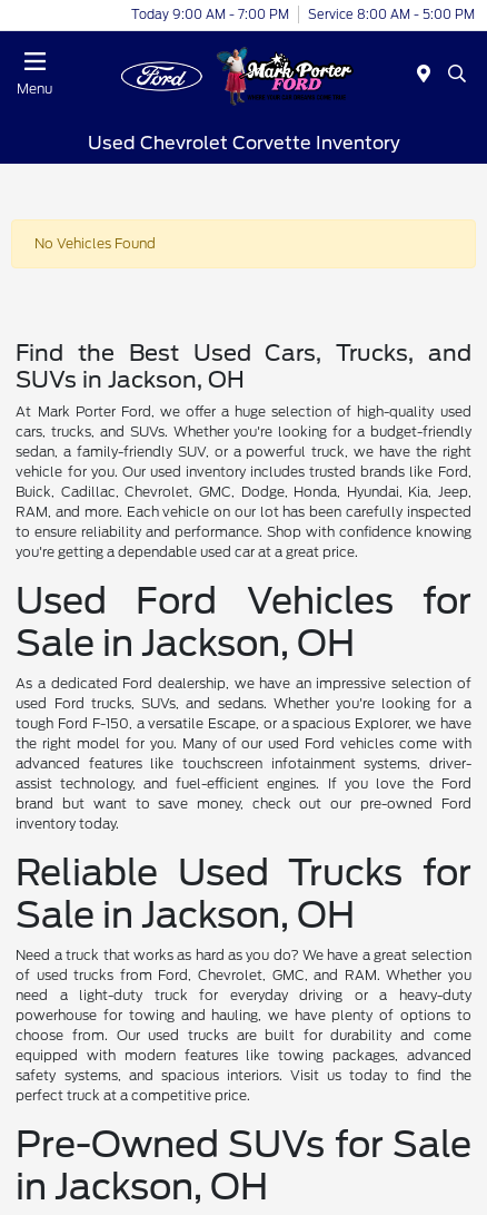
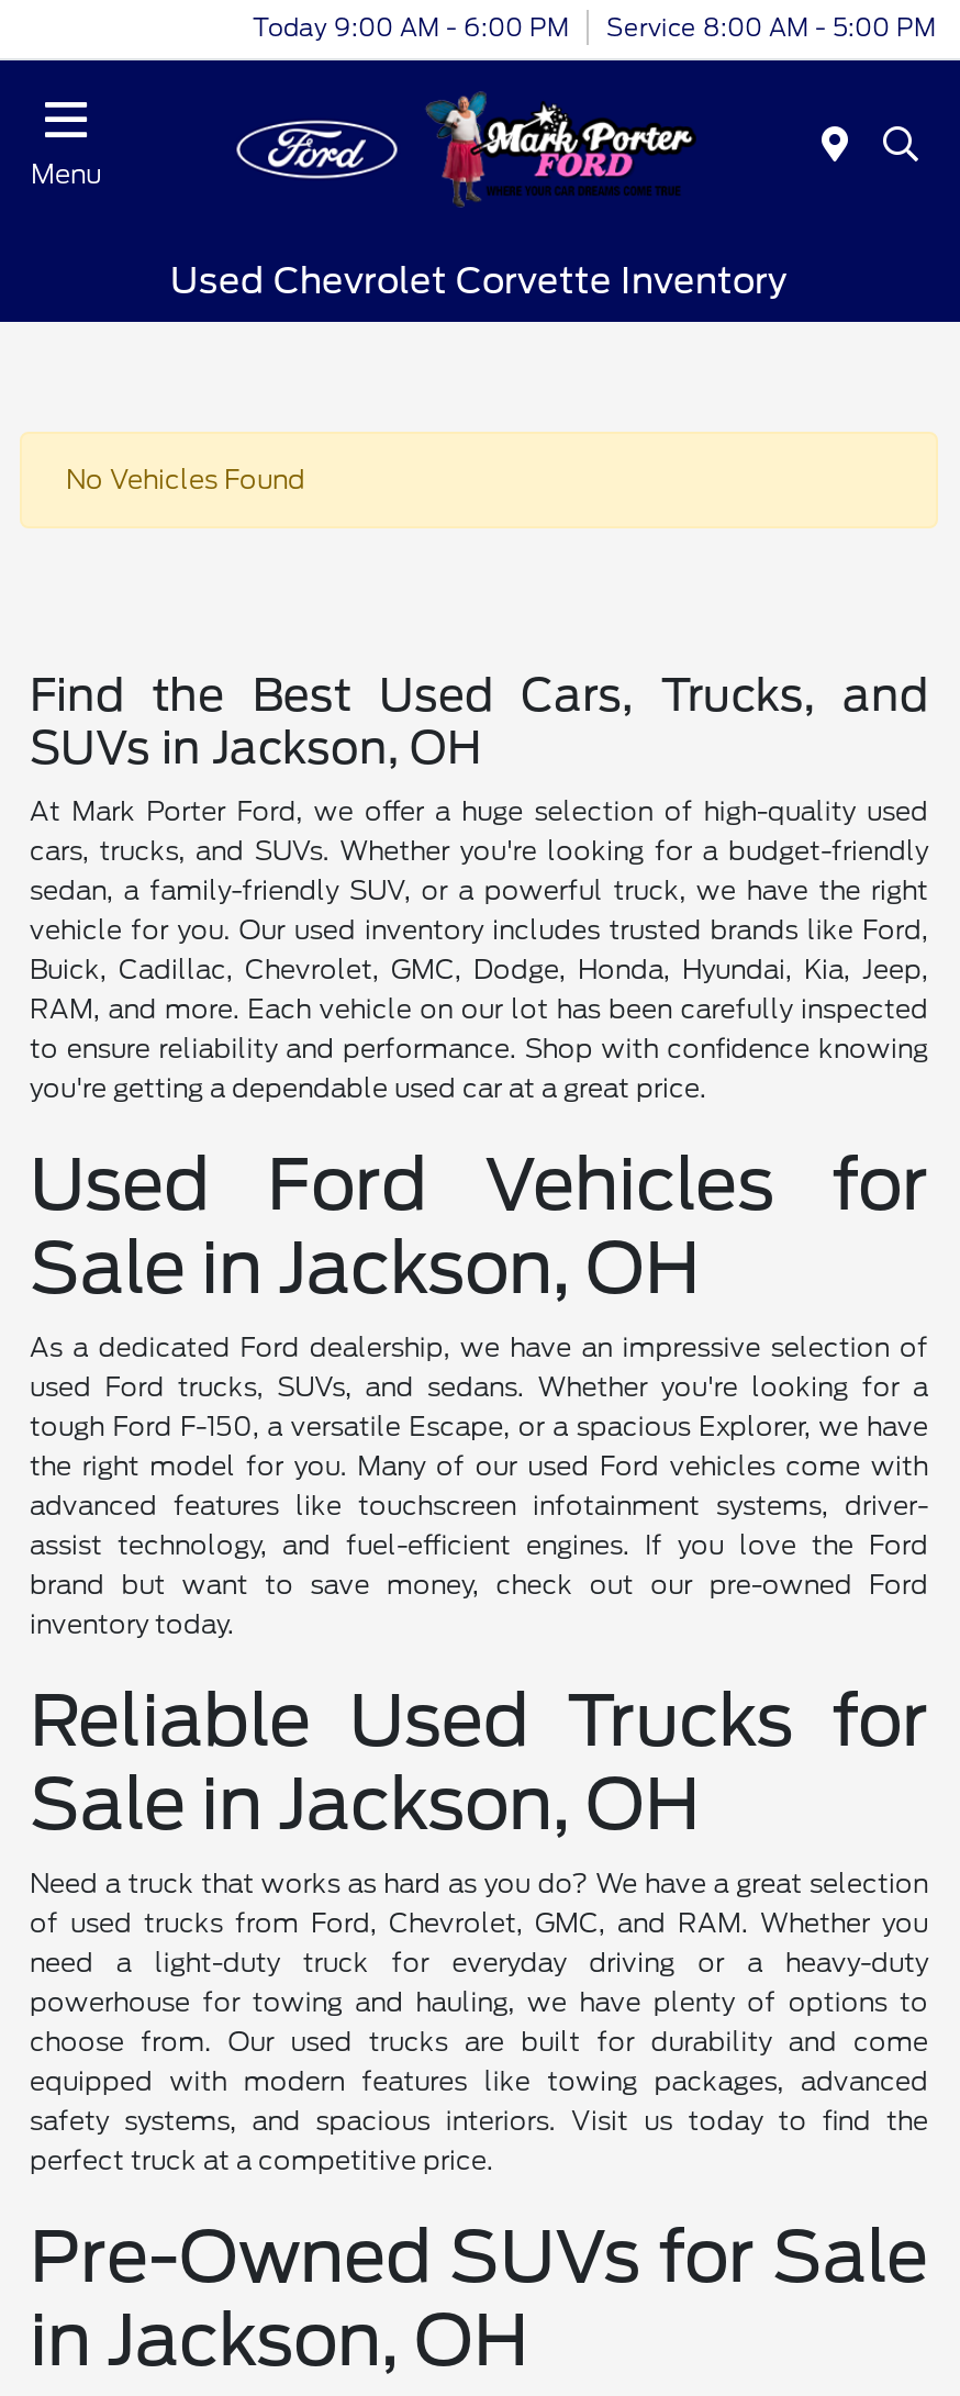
[131,6,475,22] Today 9:00 AM - 7:00 PM Service 8:00 AM - 5:00 PM -> [253,11,936,42] Today 9:00 AM - 6:00 PM Service 8:00 AM - 5:00 PM

